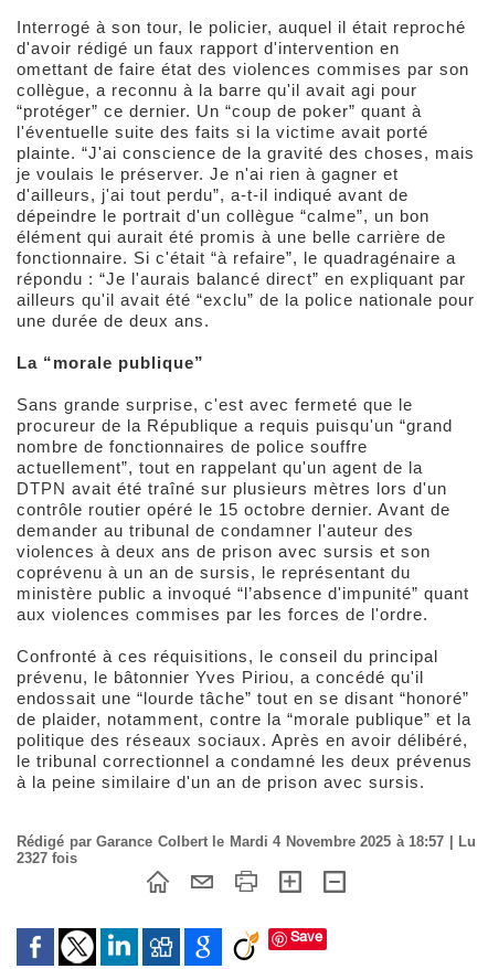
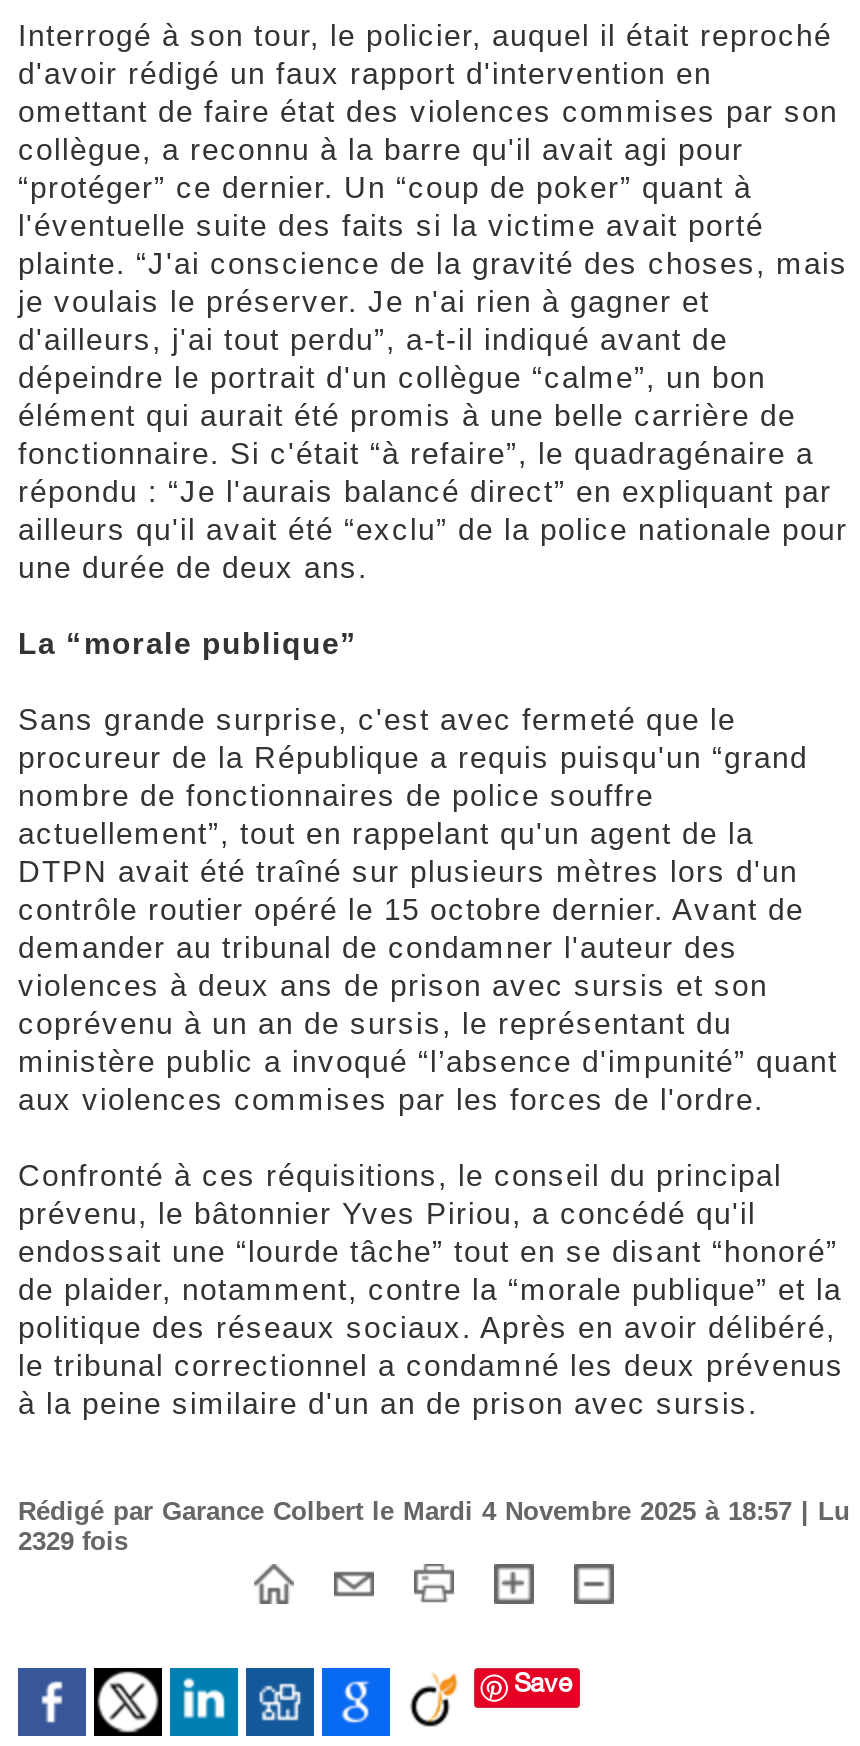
[17,850,77,867] 2327 fois -> [18,1526,128,1556] 2329 fois

